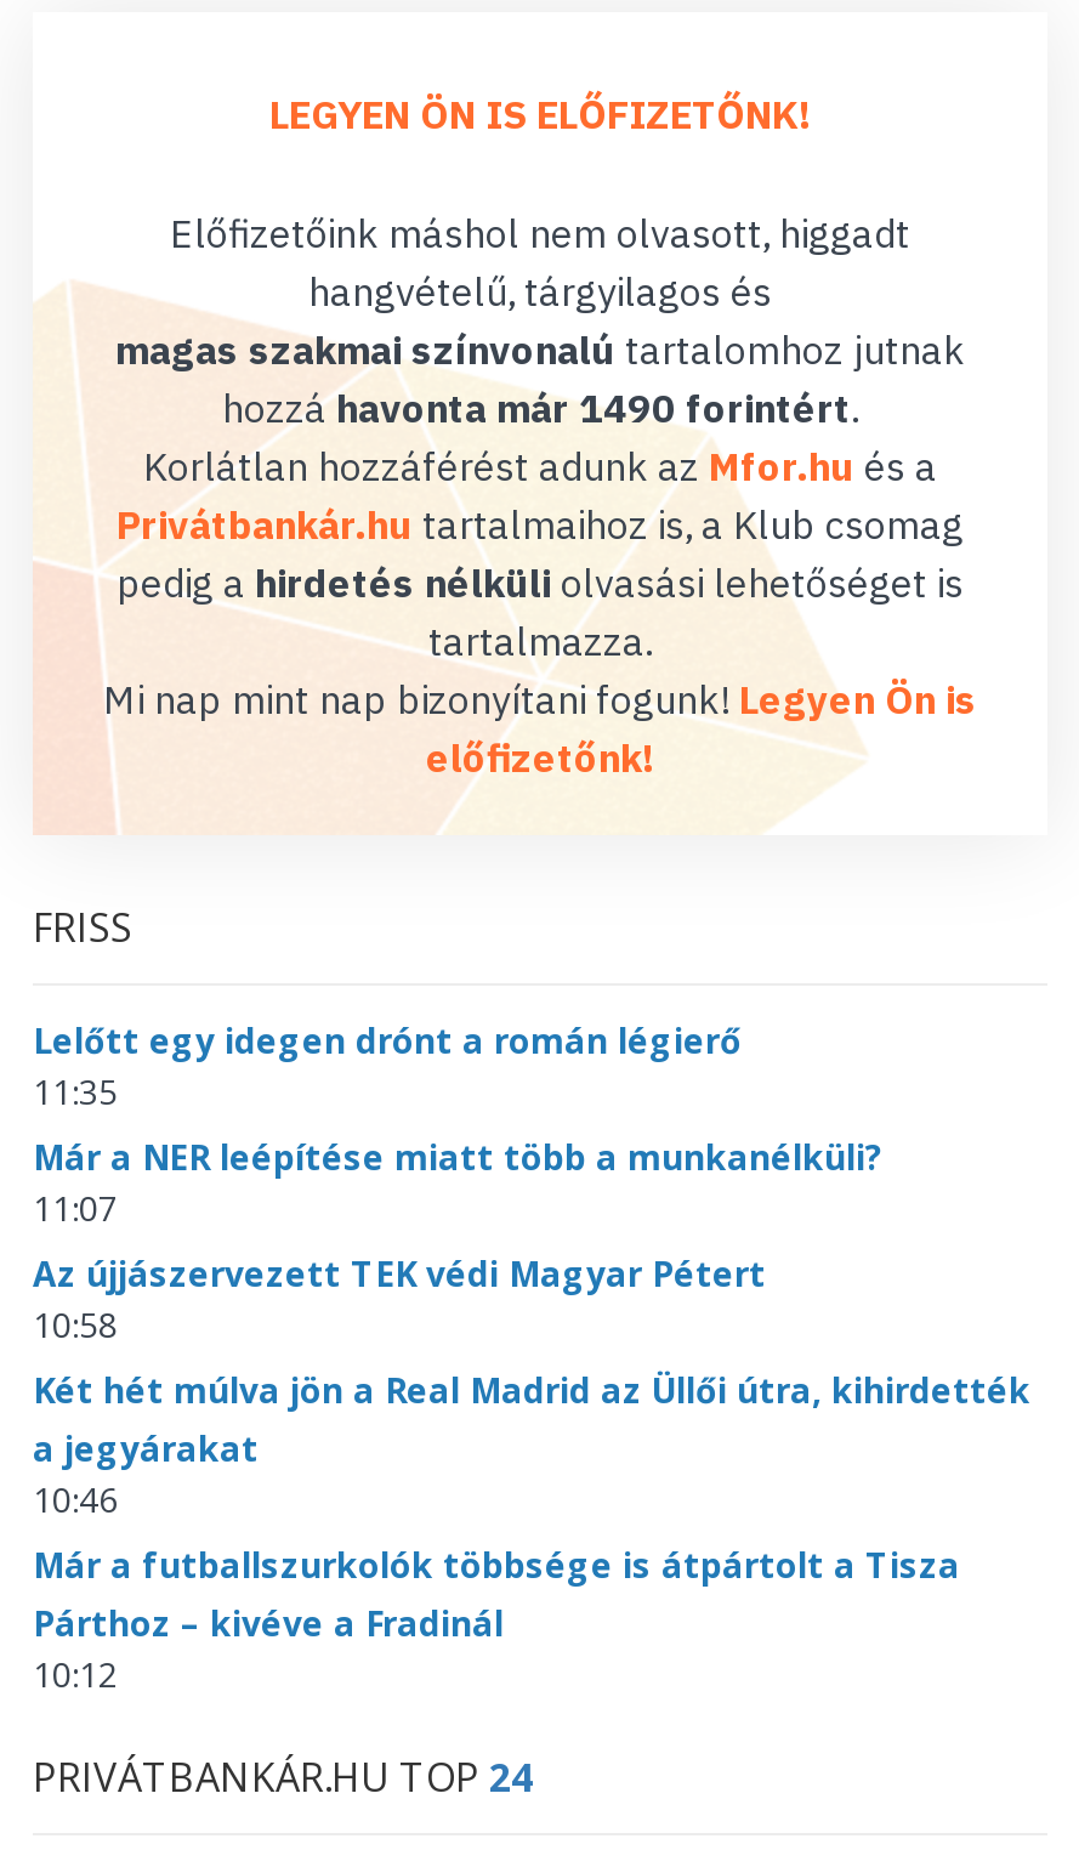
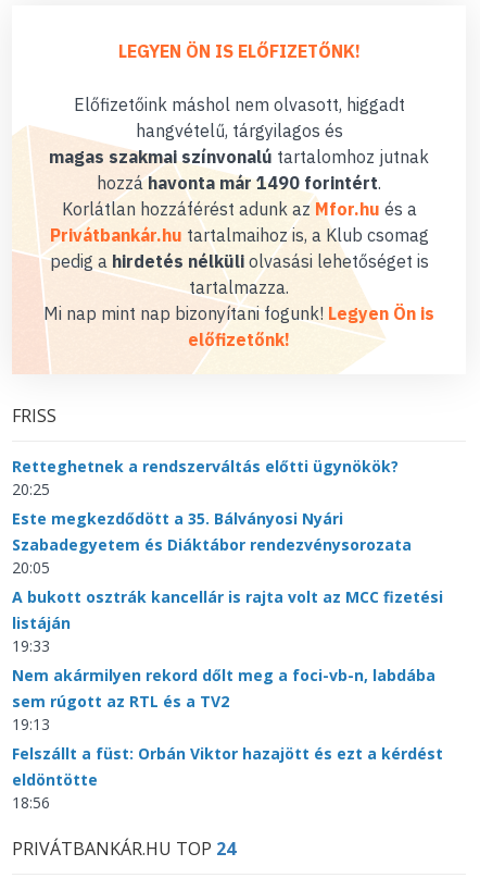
[33,1017,1030,1697] Lelőtt egy idegen drónt a román légierő | 11:35 | Már a NER leépítése miatt több a munkanélküli? | 11:07 | Az újjászervezett TEK védi Magyar Pétert | 10:58 | Két hét múlva jön a Real Madrid az Üllői útra, kihirdették | a jegyárakat | 10:46 | Már a futballszurkolók többsége is átpártolt a Tisza | Párthoz – kivéve a Fradinál | 10:12 -> [12,456,443,813] Retteghetnek a rendszerváltás előtti ügynökök? | 20:25 | Este megkezdődött a 35. Bálványosi Nyári | Szabadegyetem és Diáktábor rendezvénysorozata | 20:05 | A bukott osztrák kancellár is rajta volt az MCC fizetési | listáján | 19:33 | Nem akármilyen rekord dőlt meg a foci-vb-n, labdába | sem rúgott az RTL és a TV2 | 19:13 | Felszállt a füst: Orbán Viktor hazajött és ezt a kérdést | eldöntötte | 18:56

